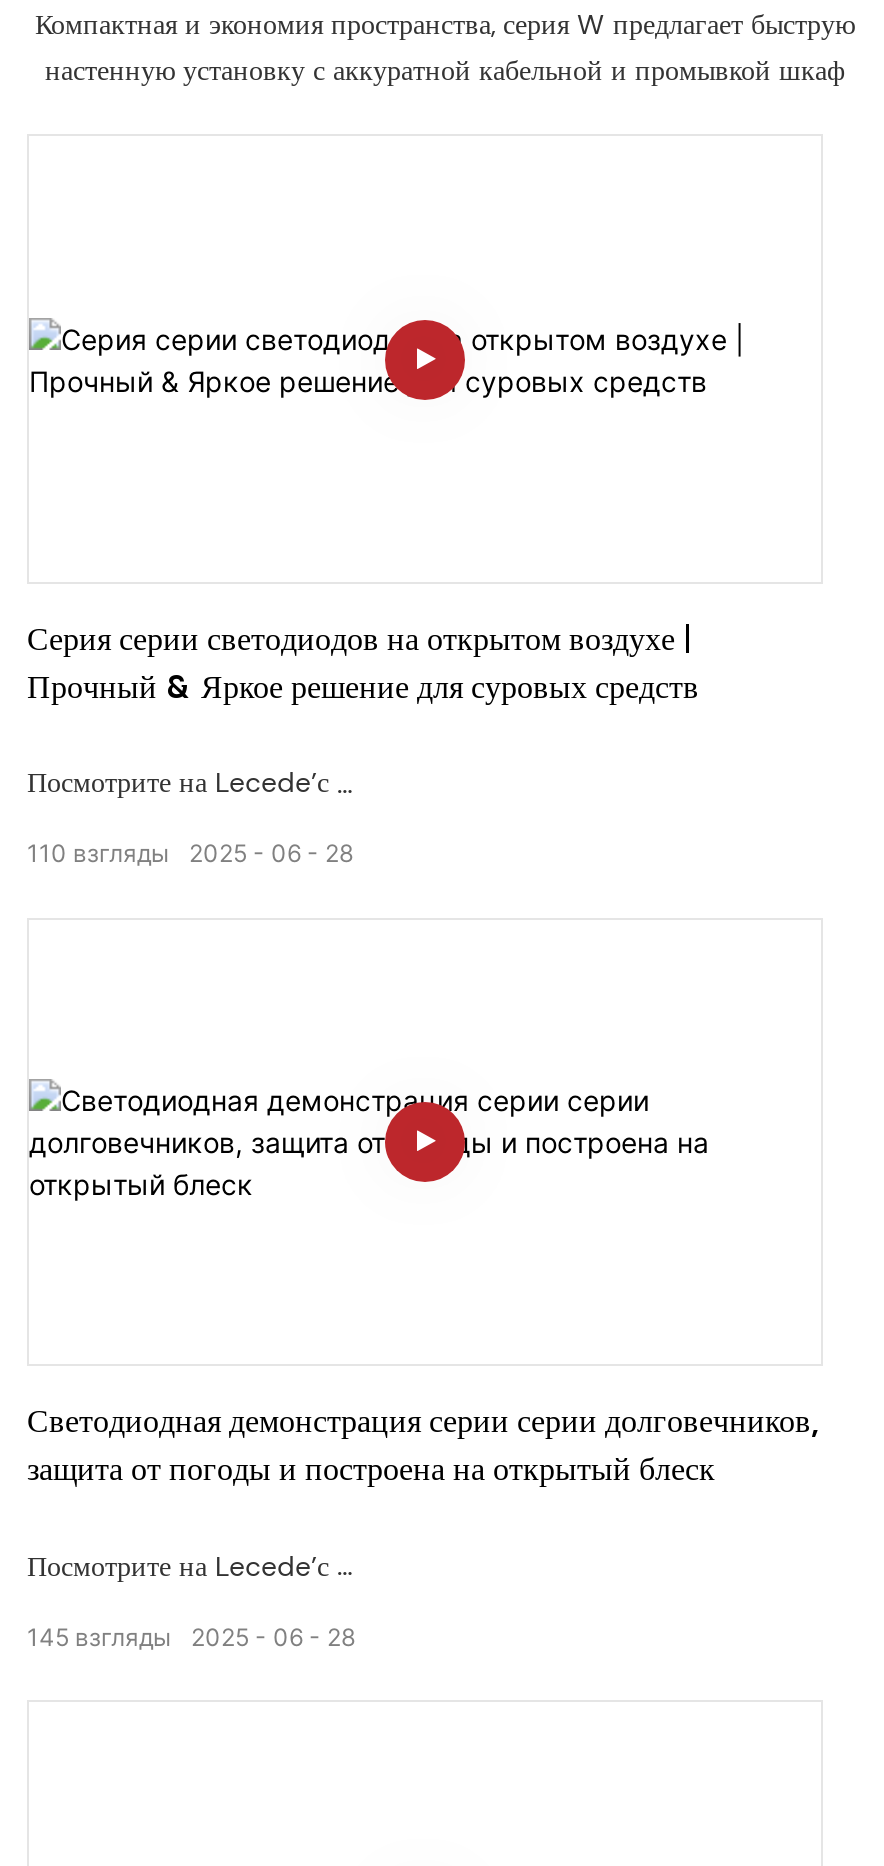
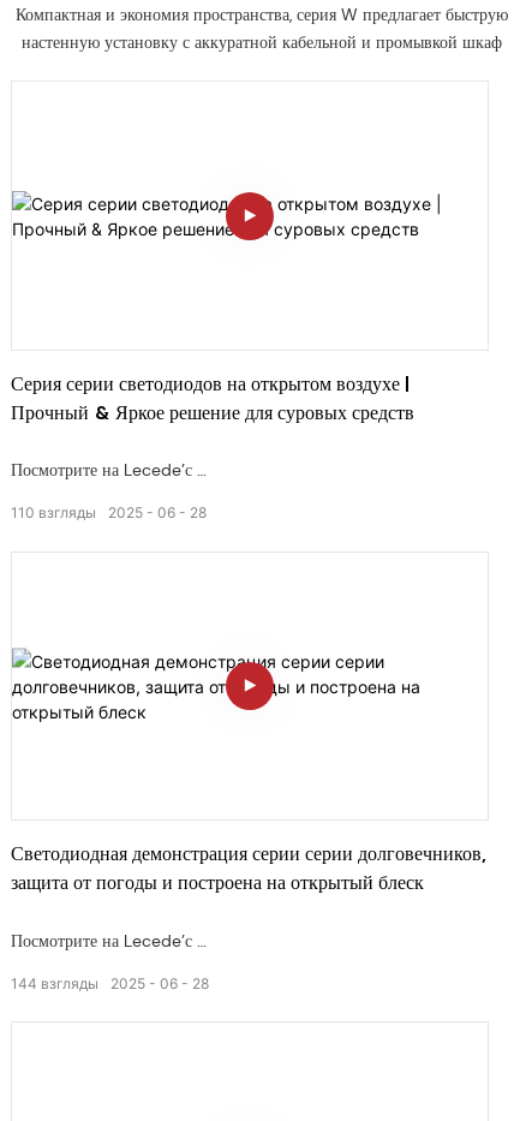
[27,1621,355,1651] 145 взгляды 2025 06 28 -> [11,974,209,992] 144 взгляды 2025 06 28

